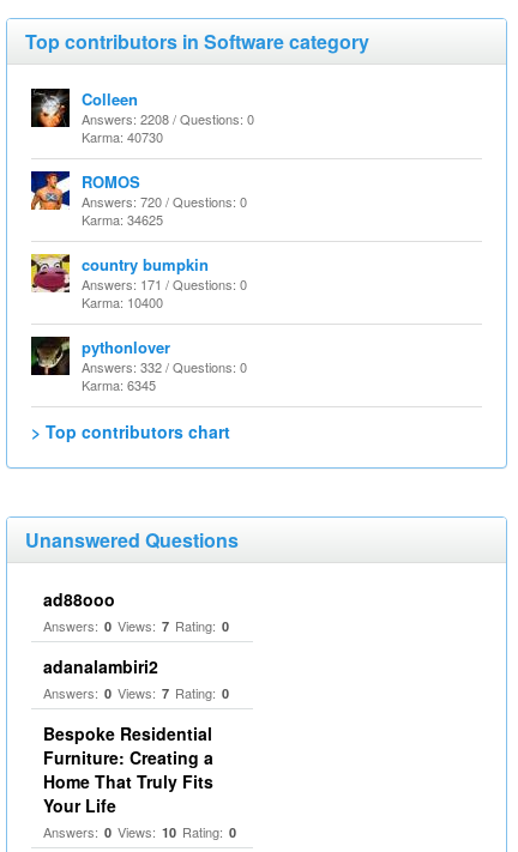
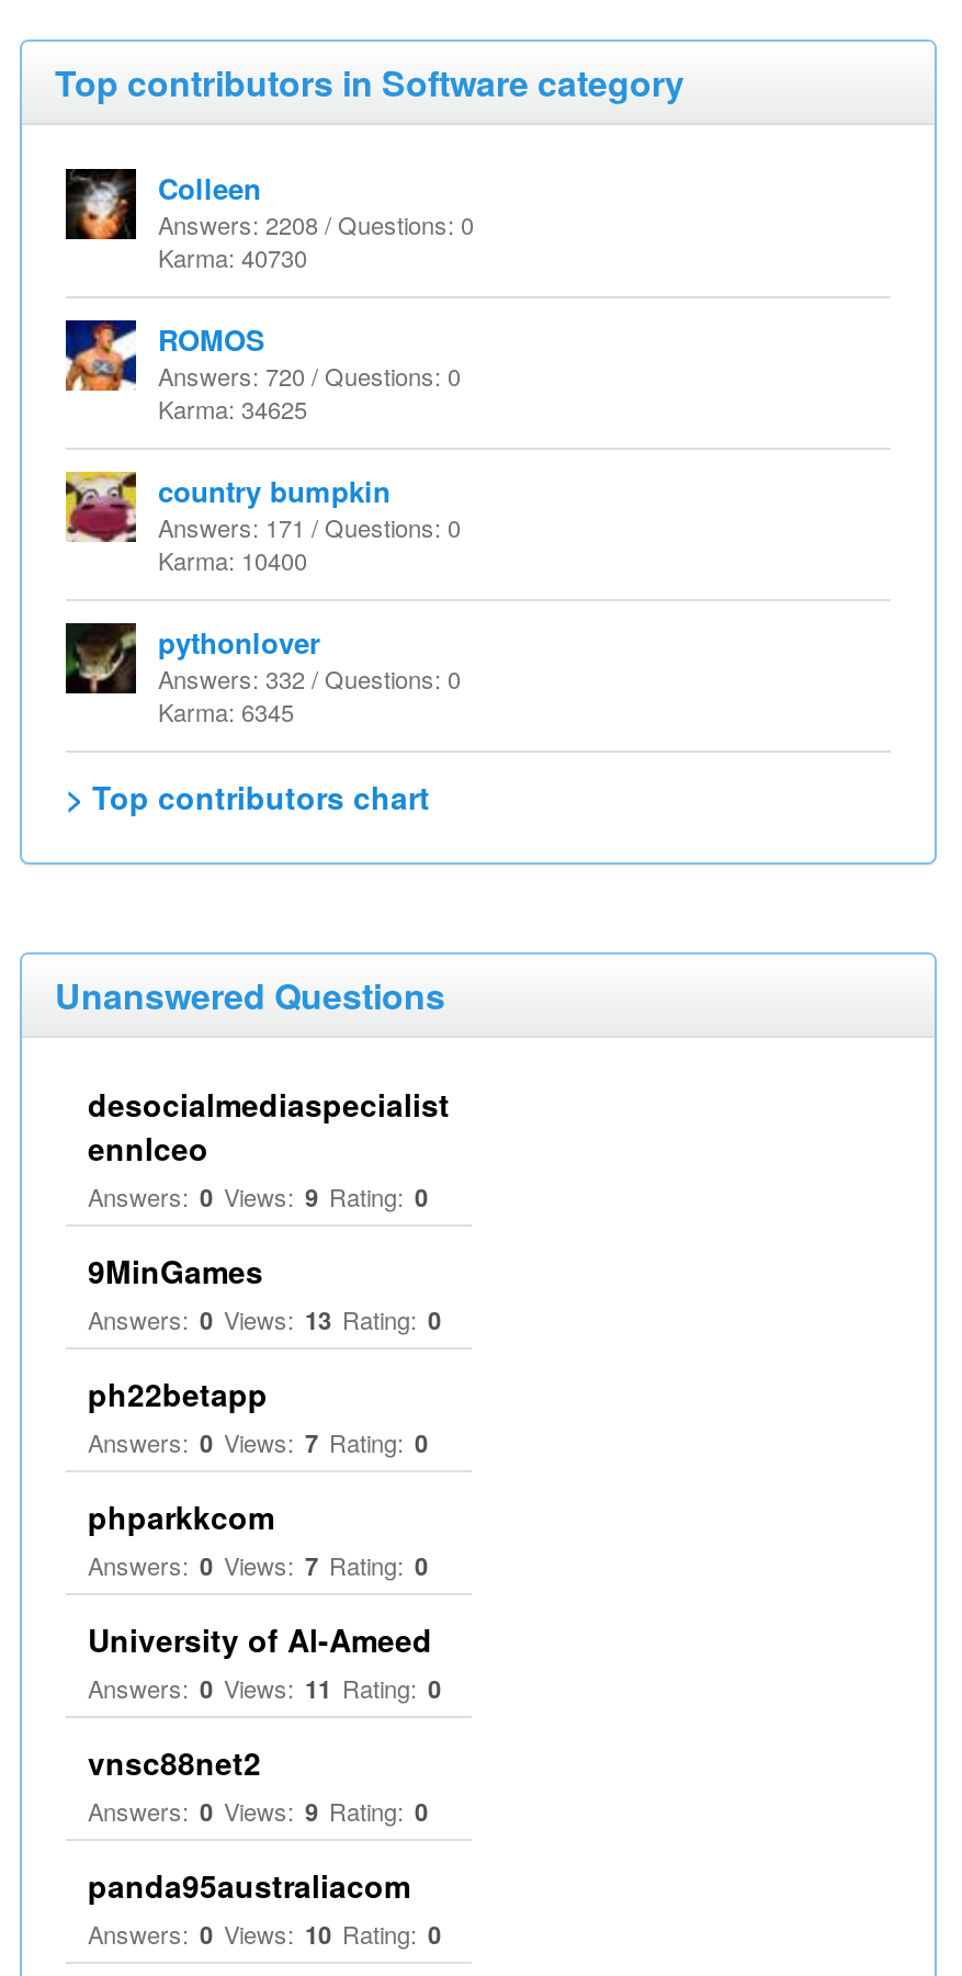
[43,587,115,611] ad88ooo -> [88,1082,450,1415] desocialmediaspecialist | ennlceo | Answers: 0 Views: 9 Rating: 0 | 9MinGames | Answers: 0 Views: 13 Rating: 0 | ph22betapp
[43,654,158,678] adanalambiri2 -> [88,1494,274,1538] phparkkcom
[43,721,213,817] Bespoke Residential | Furniture: Creating a | Home That Truly Fits | Your Life -> [88,1617,441,1907] University of Al-Ameed | Answers: 0 Views: 11 Rating: 0 | vnsc88net2 | Answers: 0 Views: 9 Rating: 0 | panda95australiacom

